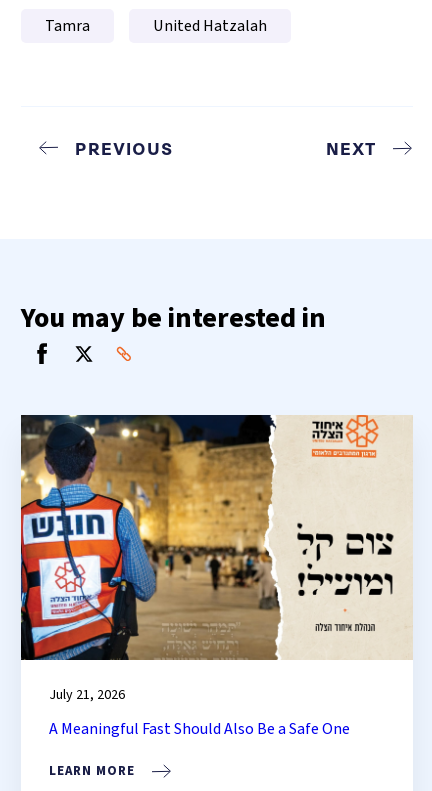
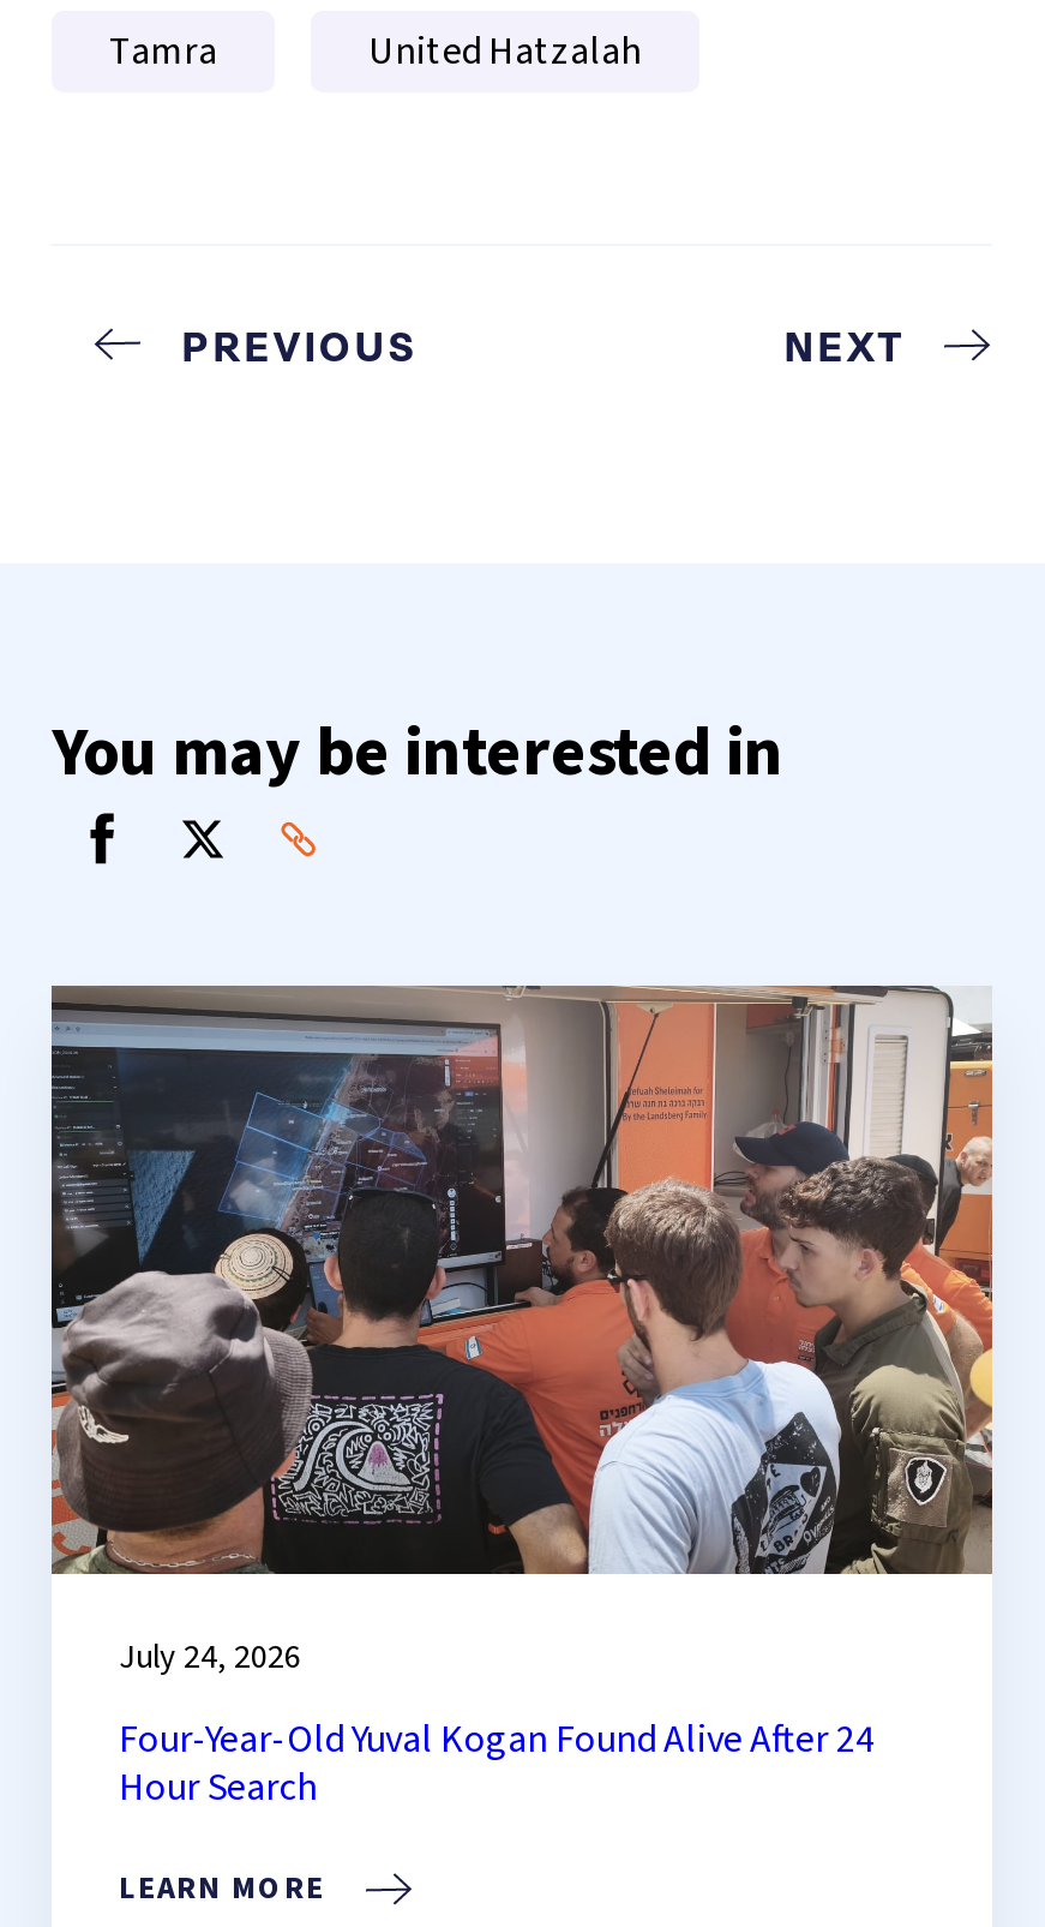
[20,414,413,705] [image] | July 21, 2026 -> [49,983,995,1682] [image] | July 24, 2026
[49,718,350,740] A Meaningful Fast Should Also Be a Safe One -> [119,1713,875,1814] Four-Year-Old Yuval Kogan Found Alive After 24 | Hour Search

